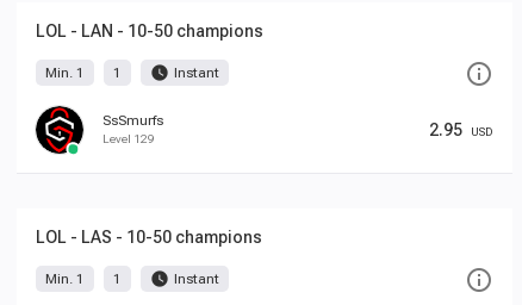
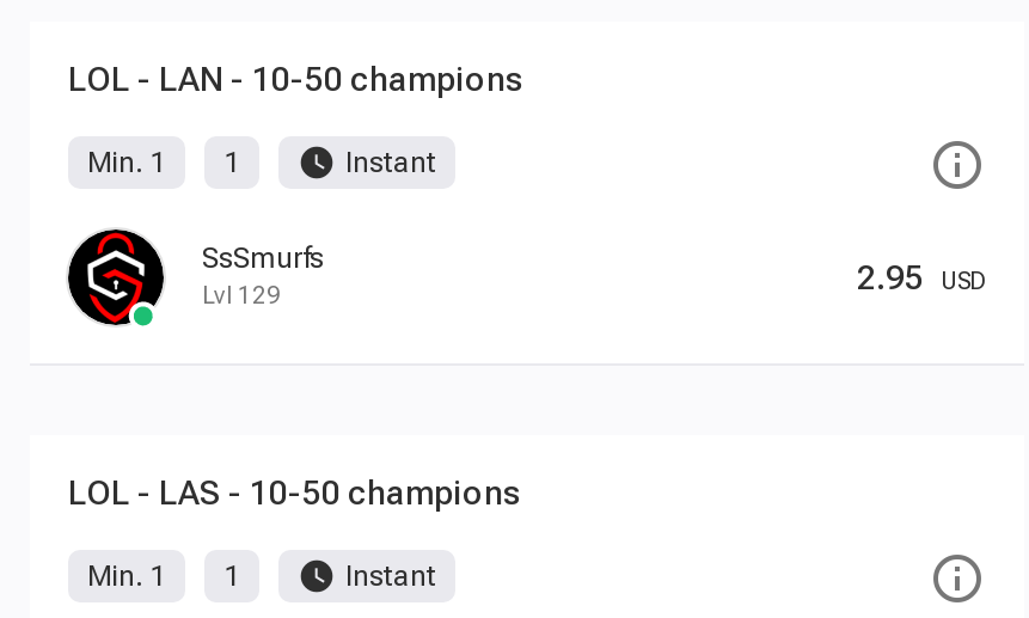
[102,132,155,145] Level 129 -> [202,282,281,308] Lvl 129

